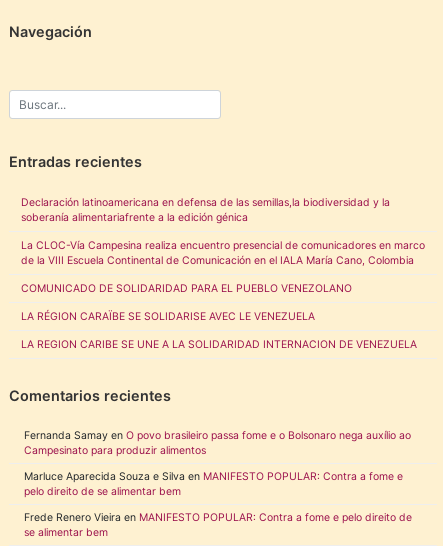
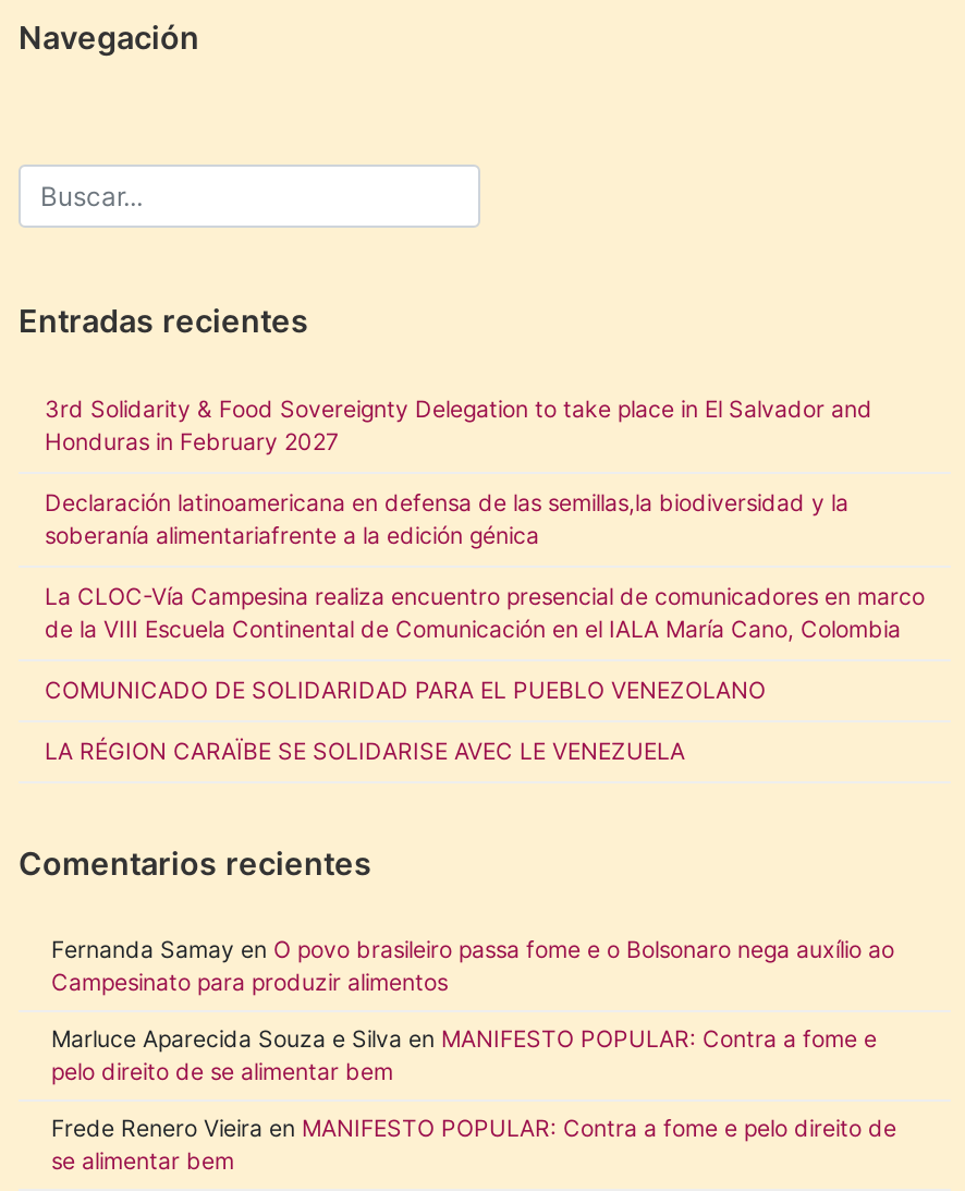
none -> [45,396,872,457] 3rd Solidarity & Food Sovereignty Delegation to take place in El Salvador and | Honduras in February 2027
moved [21,196,425,323] -> [45,489,925,766]: Declaración latinoamericana en defensa de las semillas,la biodiversidad y la | soberanía alimentariafrente a la edición génica | La CLOC-Vía Campesina realiza encuentro presencial de comunicadores en marco | de la VIII Escuela Continental de Comunicación en el IALA María Cano, Colombia | COMUNICADO DE SOLIDARIDAD PARA EL PUEBLO VENEZOLANO | LA RÉGION CARAÏBE SE SOLIDARISE AVEC LE VENEZUELA
[21,338,417,351] LA REGION CARIBE SE UNE A LA SOLIDARIDAD INTERNACION DE VENEZUELA -> none

